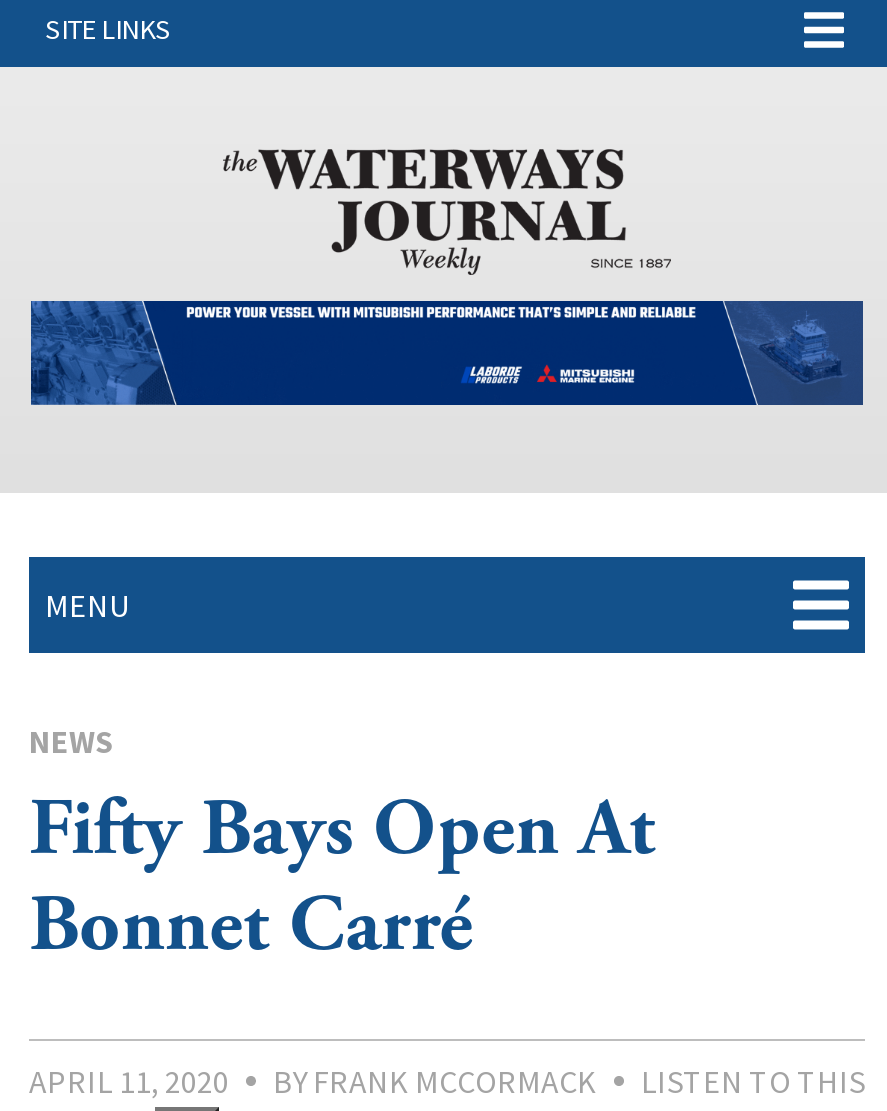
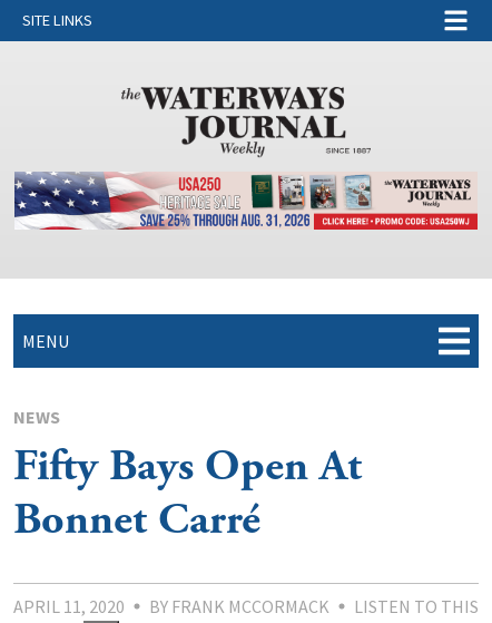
[29,299,865,407] [image] -> [14,172,479,231] [image]

